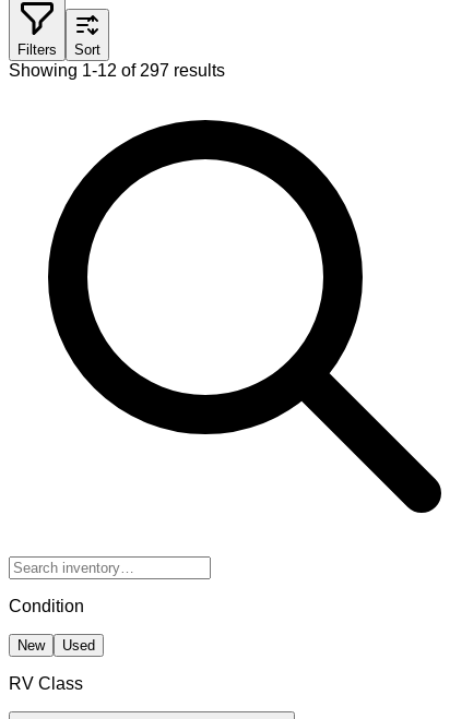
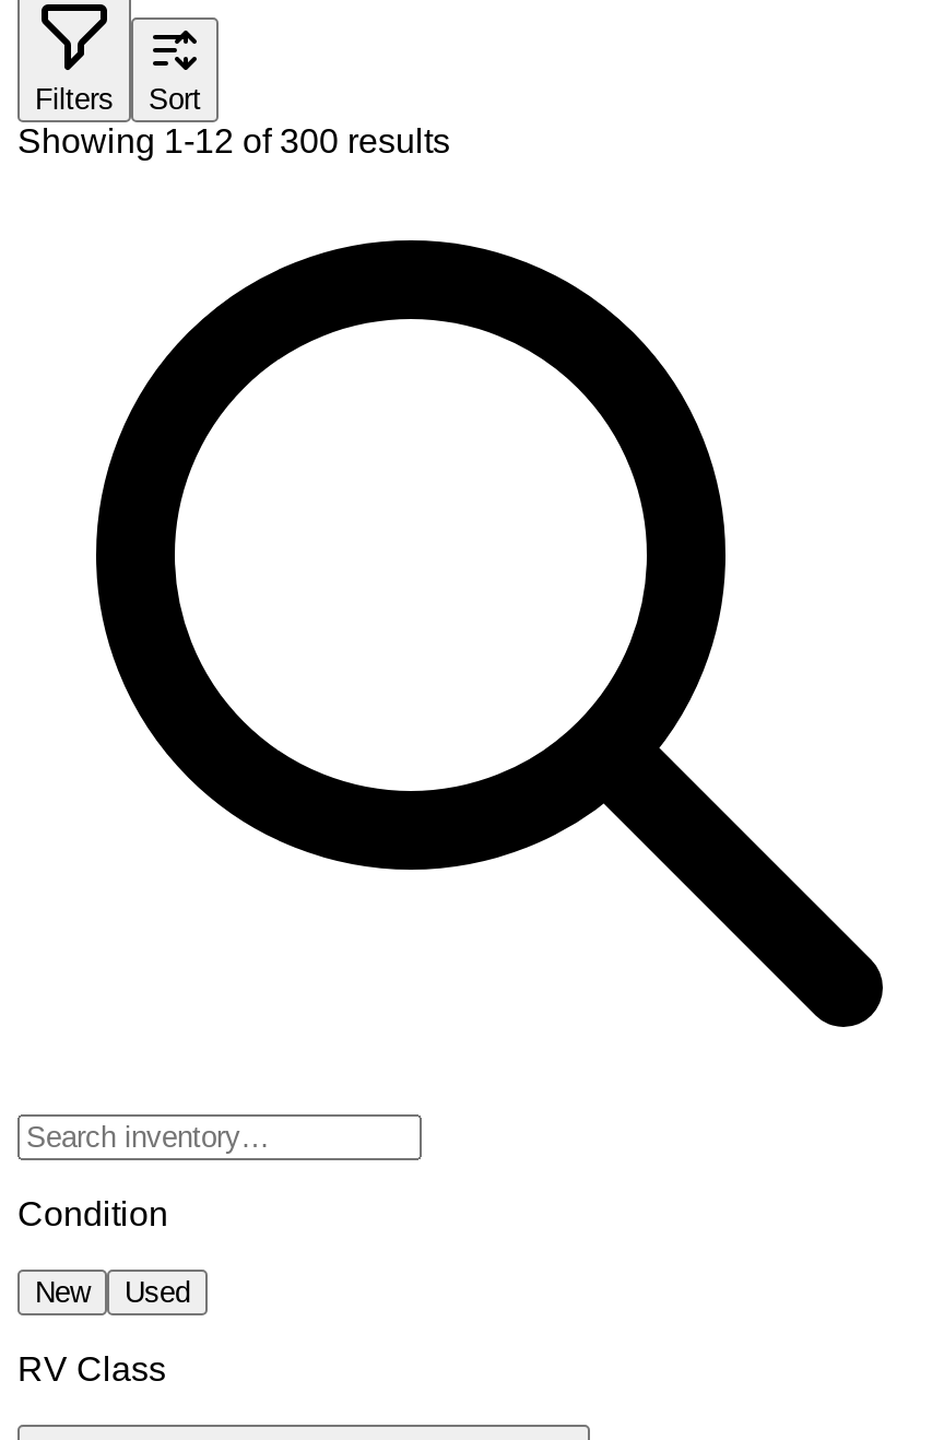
[9,61,225,80] Showing 1-12 of 297 results -> [17,122,450,159] Showing 1-12 of 300 results

